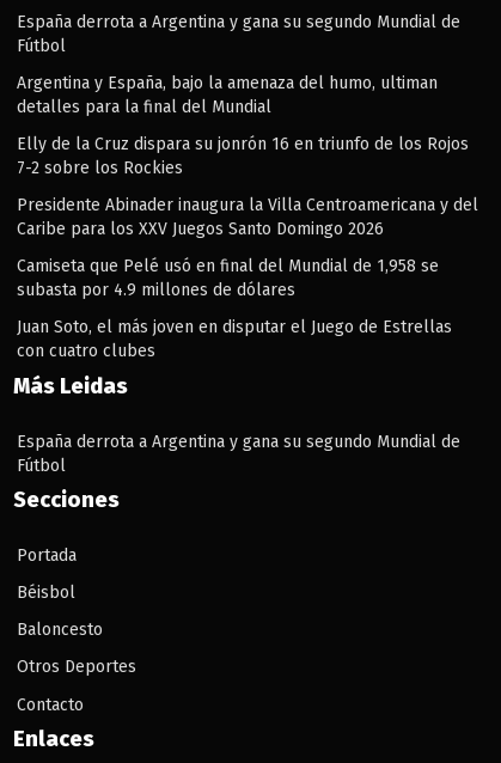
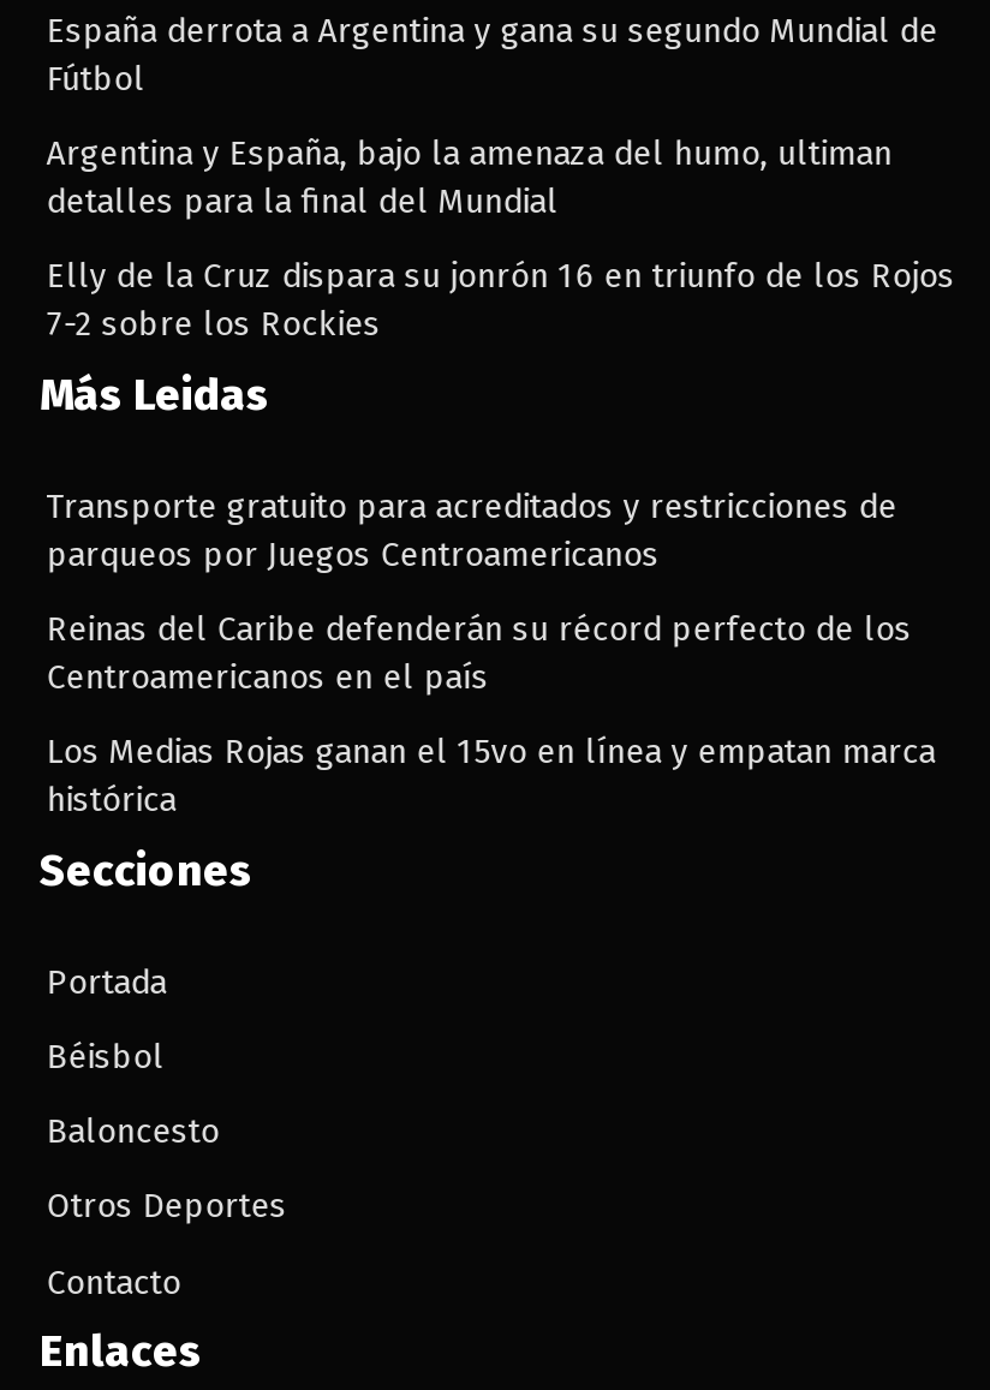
[17,195,478,362] Presidente Abinader inaugura la Villa Centroamericana y del | Caribe para los XXV Juegos Santo Domingo 2026 | Camiseta que Pelé usó en final del Mundial de 1,958 se | subasta por 4.9 millones de dólares | Juan Soto, el más joven en disputar el Juego de Estrellas | con cuatro clubes -> none
moved [13,373,128,399] -> [40,368,270,421]: Más Leidas
[17,431,460,476] España derrota a Argentina y gana su segundo Mundial de | Fútbol -> [46,486,935,821] Transporte gratuito para acreditados y restricciones de | parqueos por Juegos Centroamericanos | Reinas del Caribe defenderán su récord perfecto de los | Centroamericanos en el país | Los Medias Rojas ganan el 15vo en línea y empatan marca | histórica

